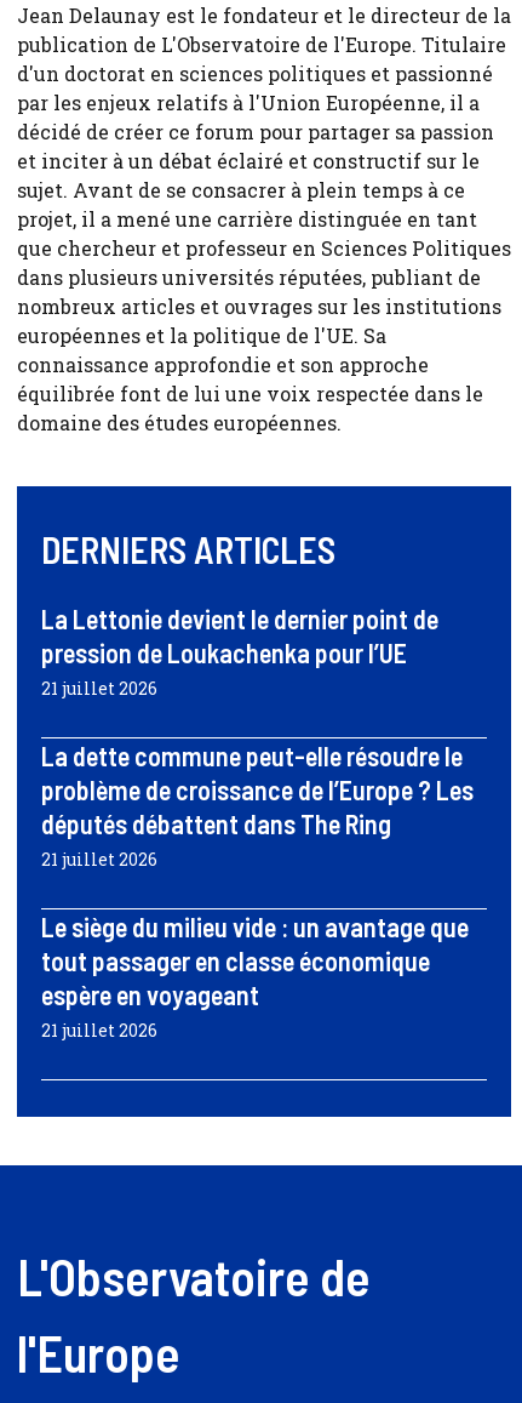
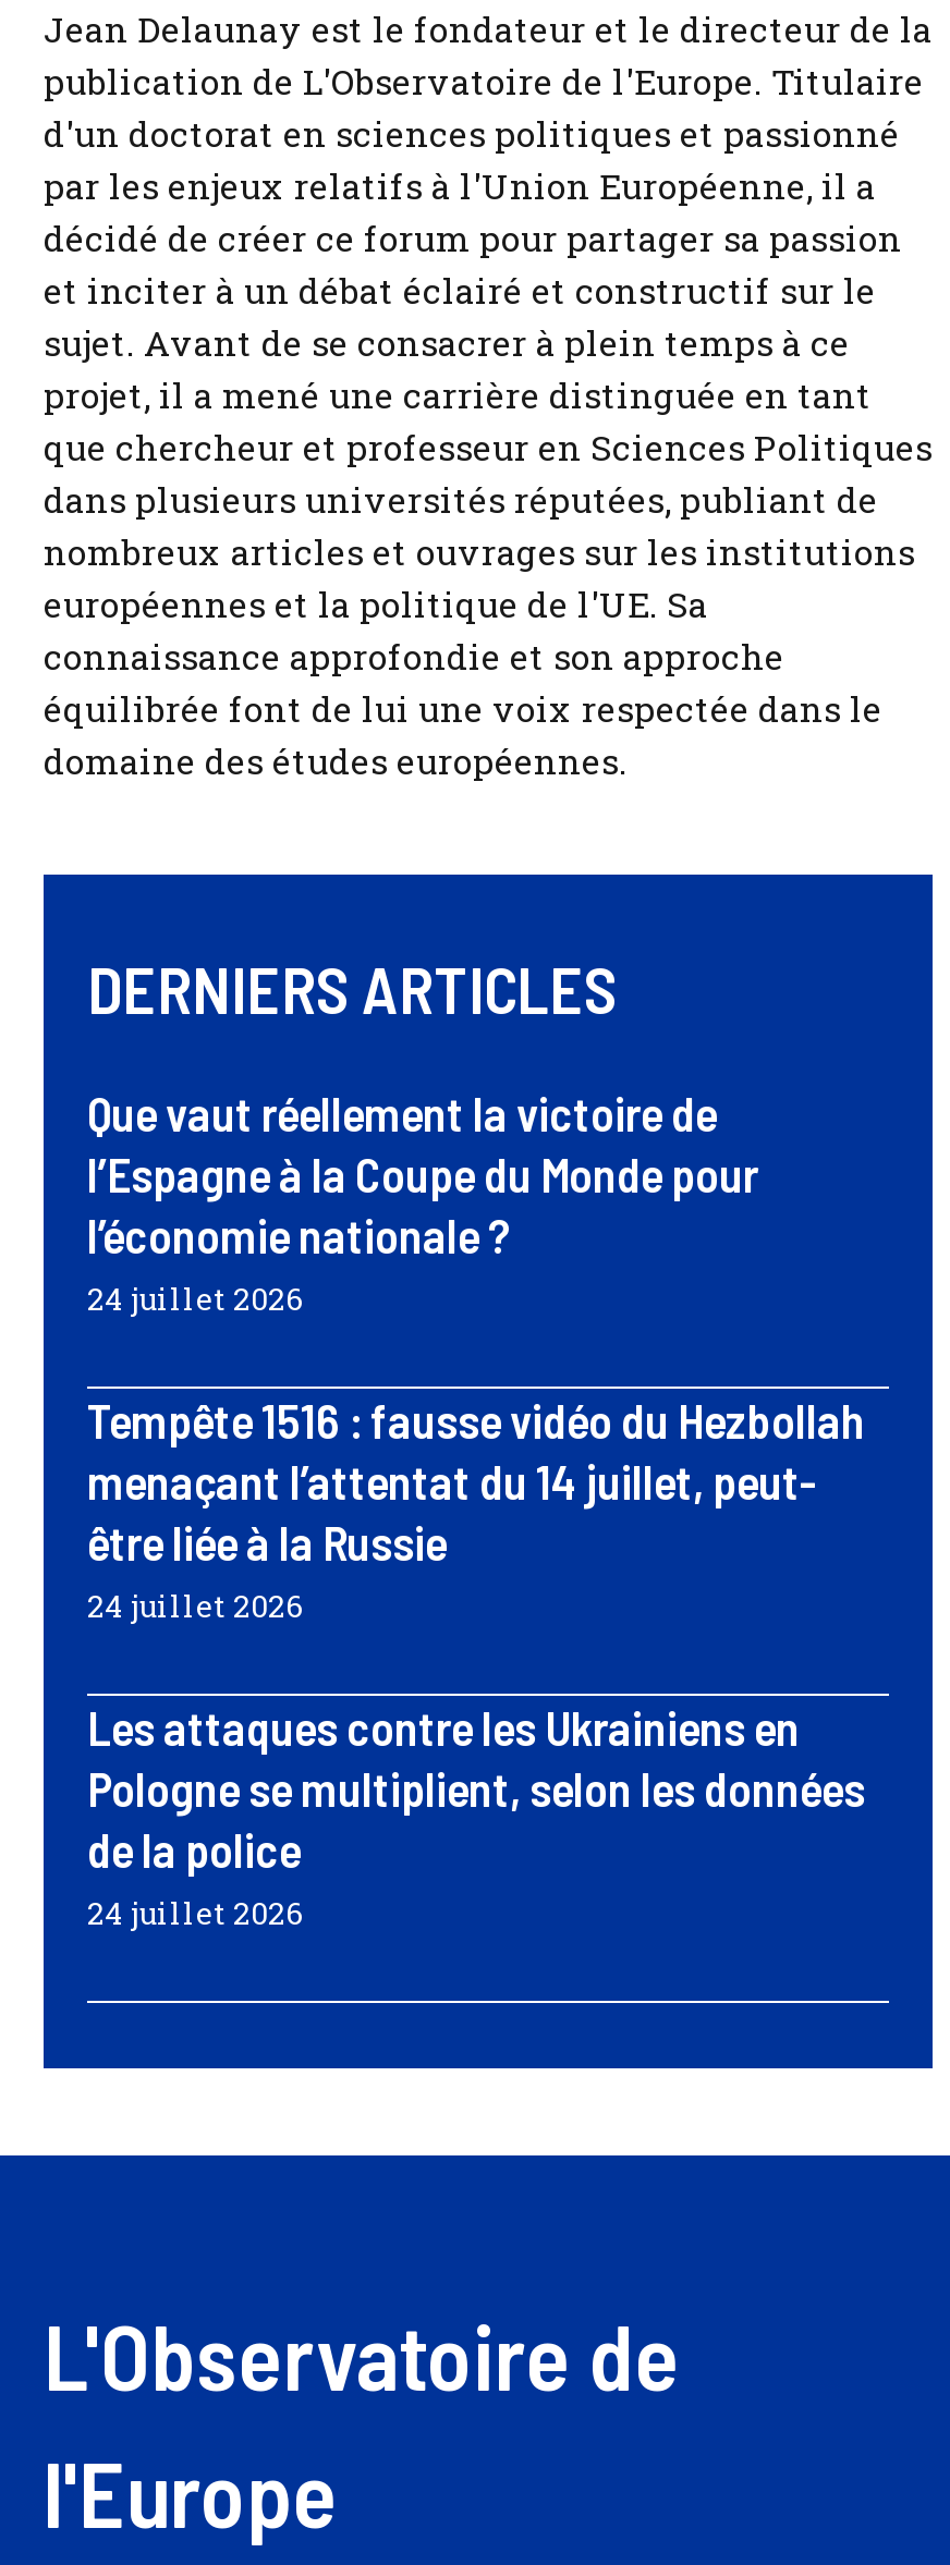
[41,603,438,700] La Lettonie devient le dernier point de | pression de Loukachenka pour l’UE | 21 juillet 2026 -> [87,1084,758,1319] Que vaut réellement la victoire de | l’Espagne à la Coupe du Monde pour | l’économie nationale ? | 24 juillet 2026
[41,740,474,871] La dette commune peut-elle résoudre le | problème de croissance de l’Europe ? Les | députés débattent dans The Ring | 21 juillet 2026 -> [87,1391,865,1626] Tempête 1516 : fausse vidéo du Hezbollah | menaçant l’attentat du 14 juillet, peut- | être liée à la Russie | 24 juillet 2026
[41,911,469,1042] Le siège du milieu vide : un avantage que | tout passager en classe économique | espère en voyageant | 21 juillet 2026 -> [87,1698,865,1933] Les attaques contre les Ukrainiens en | Pologne se multiplient, selon les données | de la police | 24 juillet 2026

